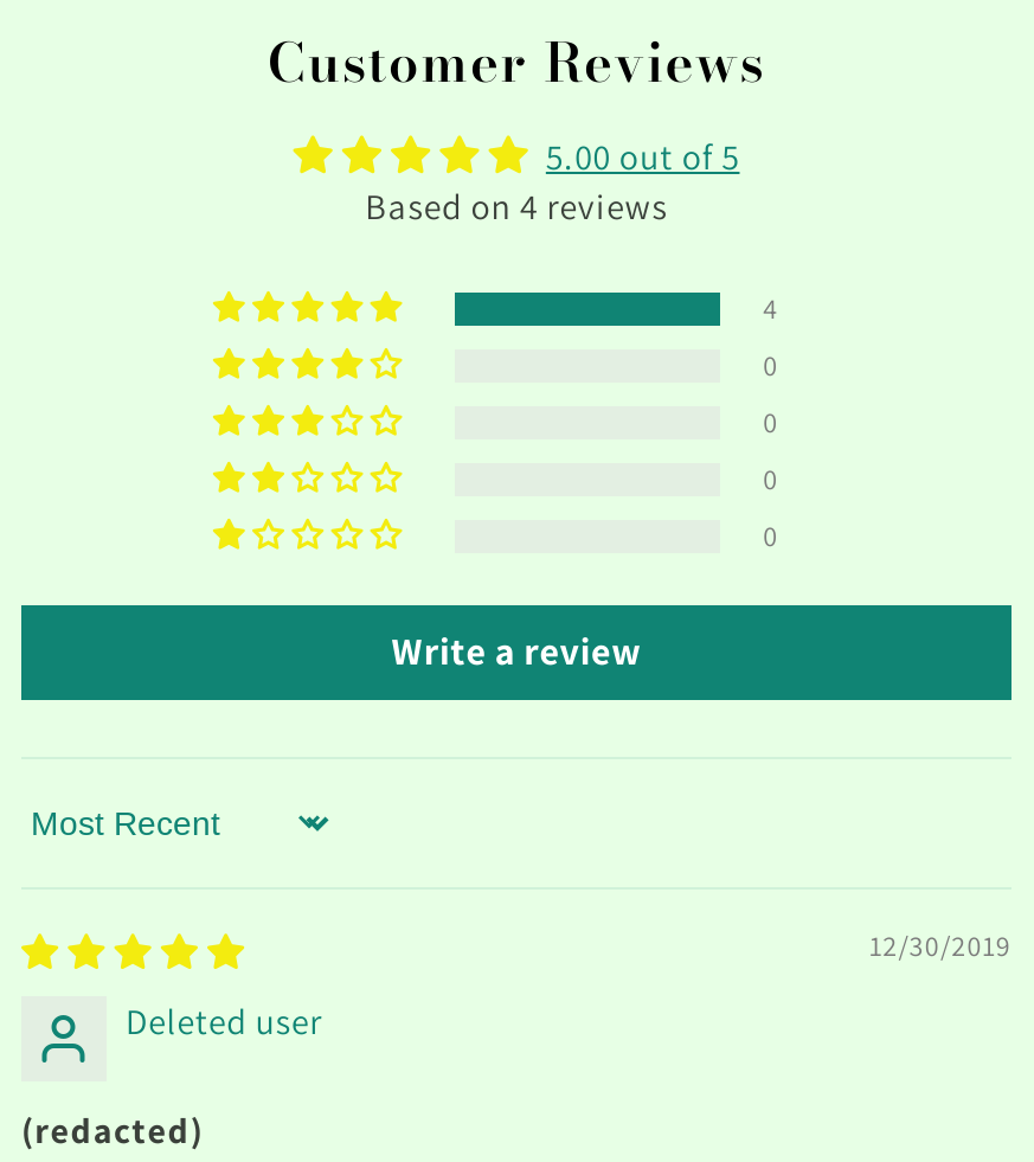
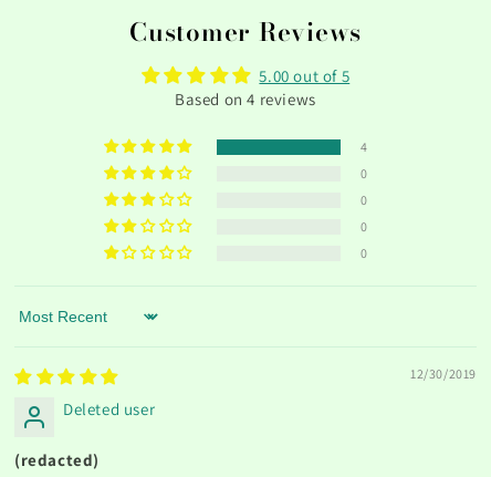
[392,625,641,675] Write a review -> none

